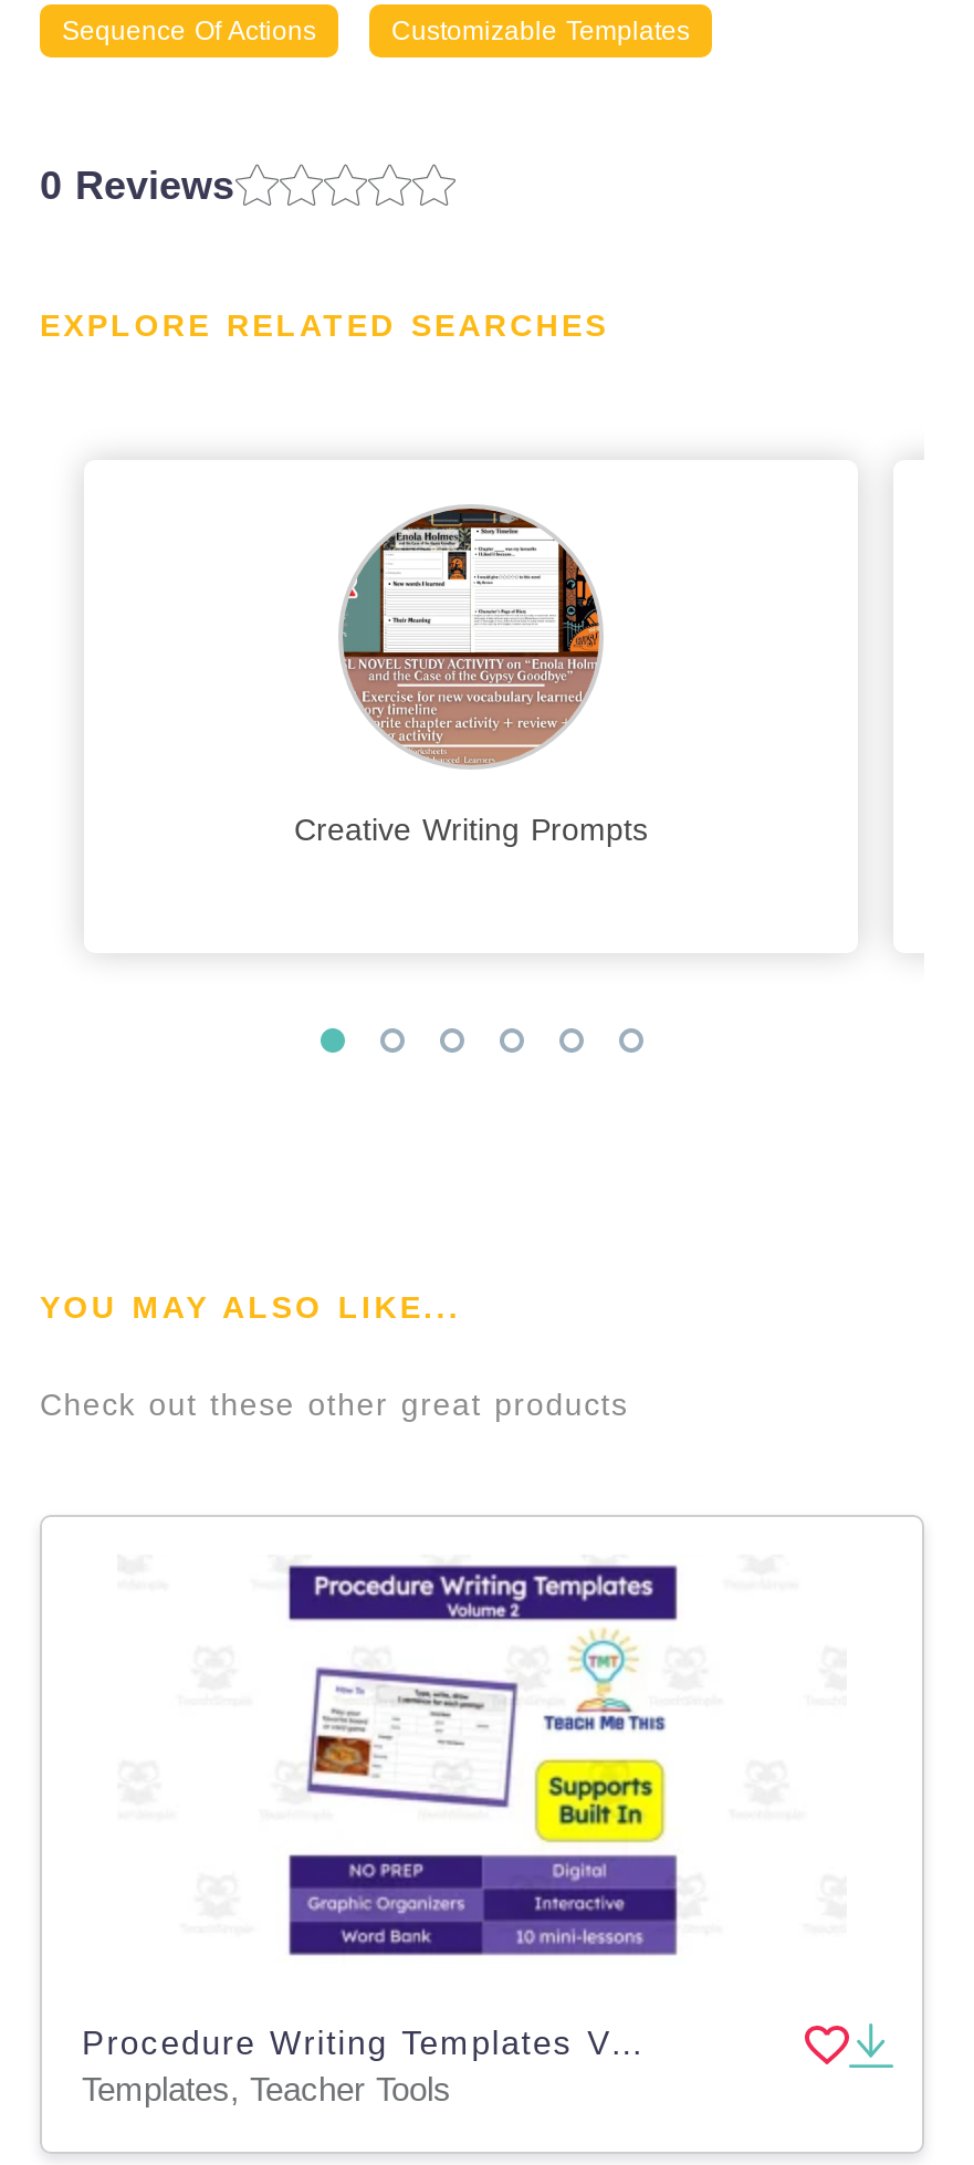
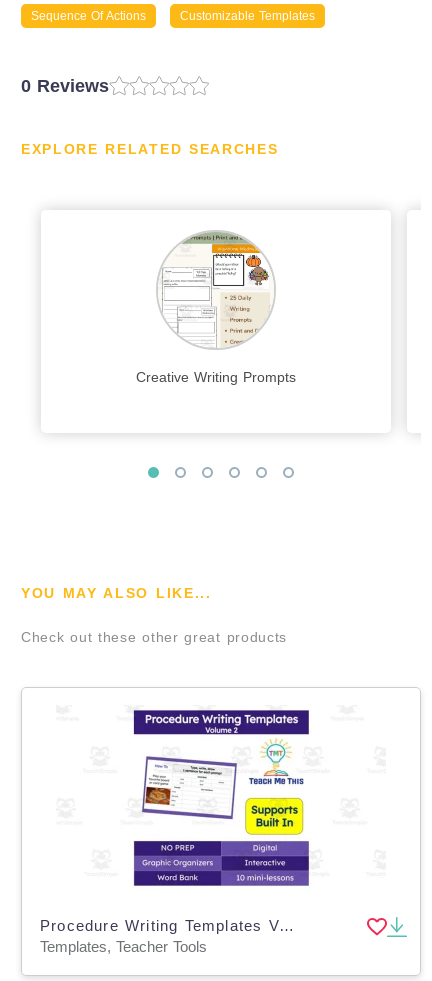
[341,506,601,767] [image] -> [158,232,274,348] [image]

